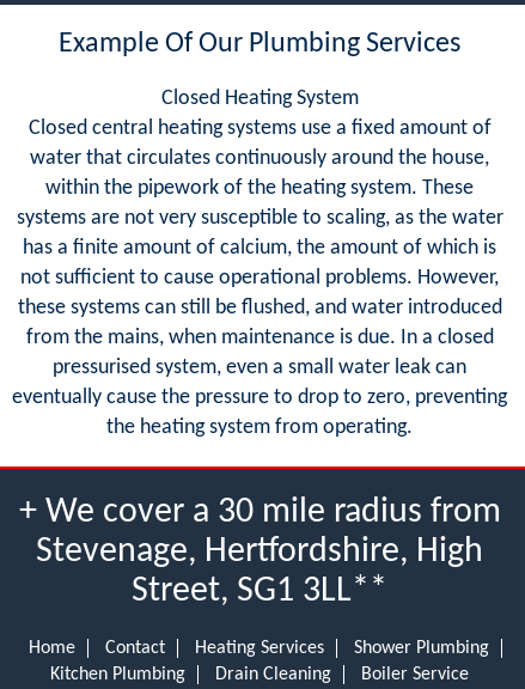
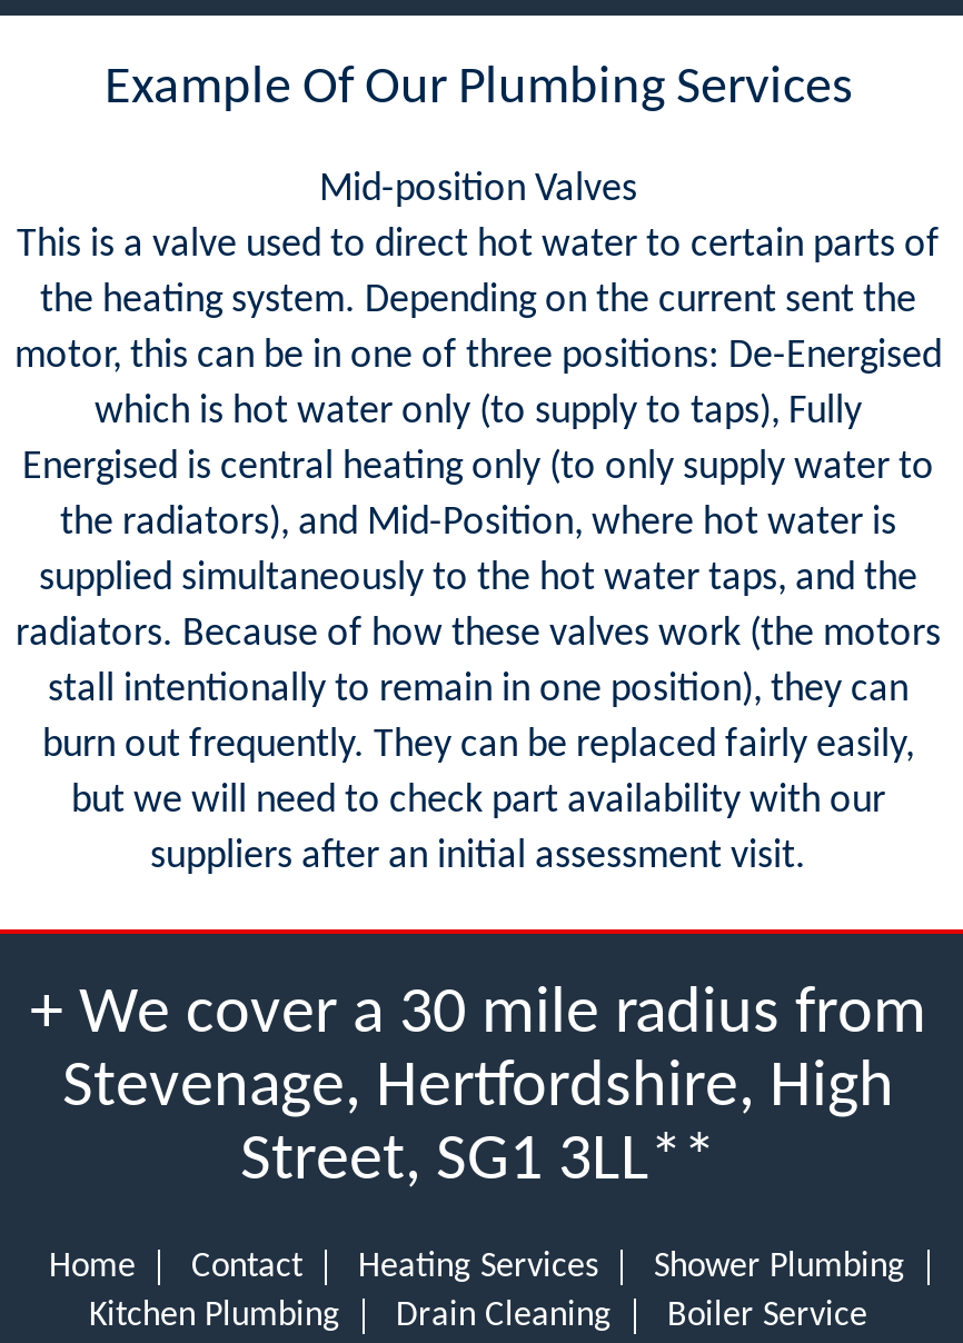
[12,87,507,438] Closed Heating System | Closed central heating systems use a fixed amount of | water that circulates continuously around the house, | within the pipework of the heating system. These | systems are not very susceptible to scaling, as the water | has a finite amount of calcium, the amount of which is | not sufficient to cause operational problems. However, | these systems can still be flushed, and water introduced | from the mains, when maintenance is due. In a closed | pressurised system, even a small water leak can | eventually cause the pressure to drop to zero, preventing | the heating system from operating. -> [14,168,942,877] Mid-position Valves | This is a valve used to direct hot water to certain parts of | the heating system. Depending on the current sent the | motor, this can be in one of three positions: De-Energised | which is hot water only (to supply to taps), Fully | Energised is central heating only (to only supply water to | the radiators), and Mid-Position, where hot water is | supplied simultaneously to the hot water taps, and the | radiators. Because of how these valves work (the motors | stall intentionally to remain in one position), they can | burn out frequently. They can be replaced fairly easily, | but we will need to check part availability with our | suppliers after an initial assessment visit.

